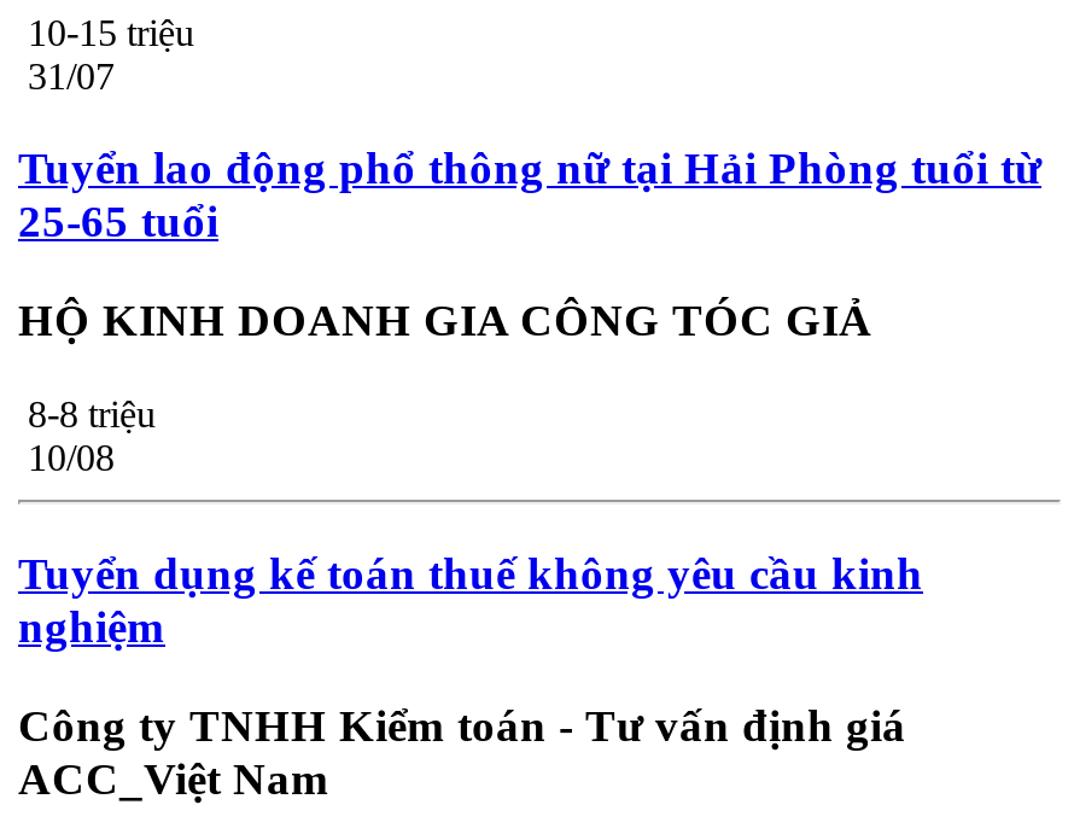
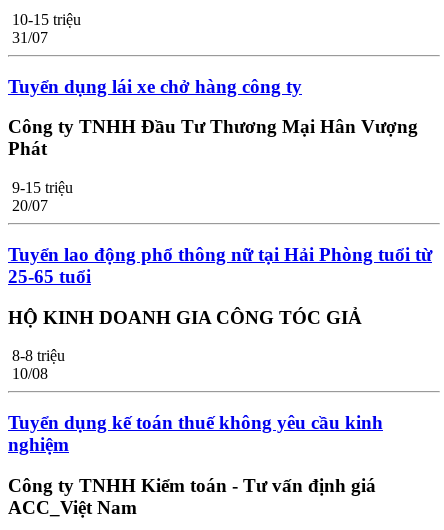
none -> [8,76,418,214] Tuyển dụng lái xe chở hàng công ty | Công ty TNHH Đầu Tư Thương Mại Hân Vượng | Phát | 9-15 triệu | 20/07

